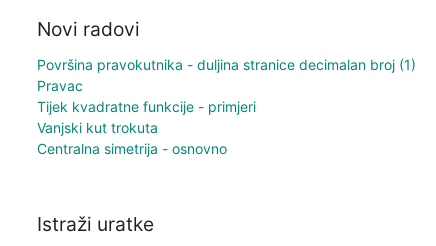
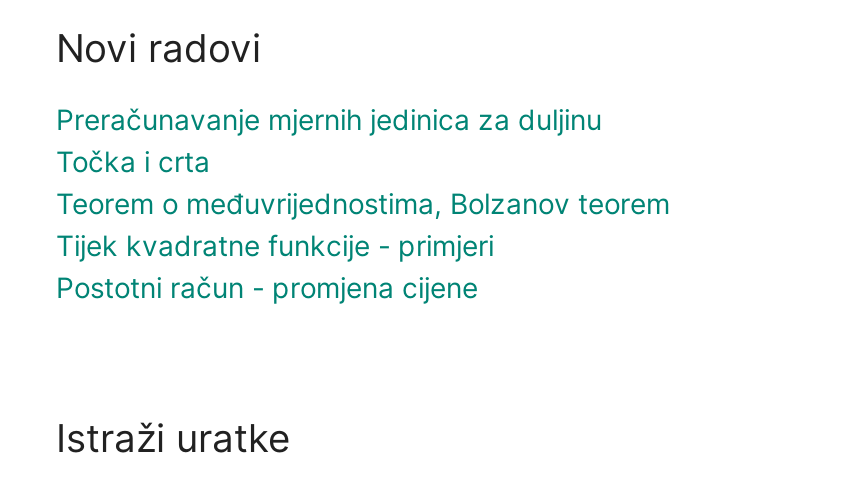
[37,56,416,94] Površina pravokutnika - duljina stranice decimalan broj (1) | Pravac -> [56,102,670,220] Preračunavanje mjernih jedinica za duljinu | Točka i crta | Teorem o međuvrijednostima, Bolzanov teorem
moved [37,98,256,115] -> [56,228,494,262]: Tijek kvadratne funkcije - primjeri
[37,119,227,157] Vanjski kut trokuta | Centralna simetrija - osnovno -> [56,270,478,304] Postotni račun - promjena cijene

